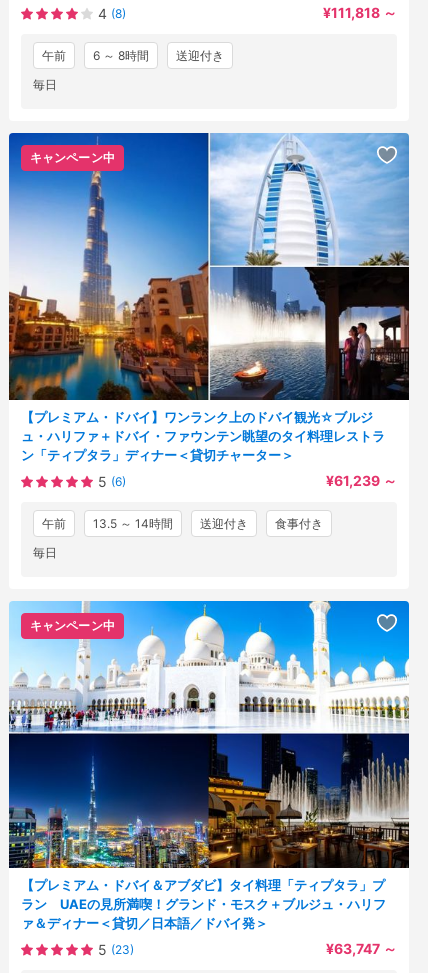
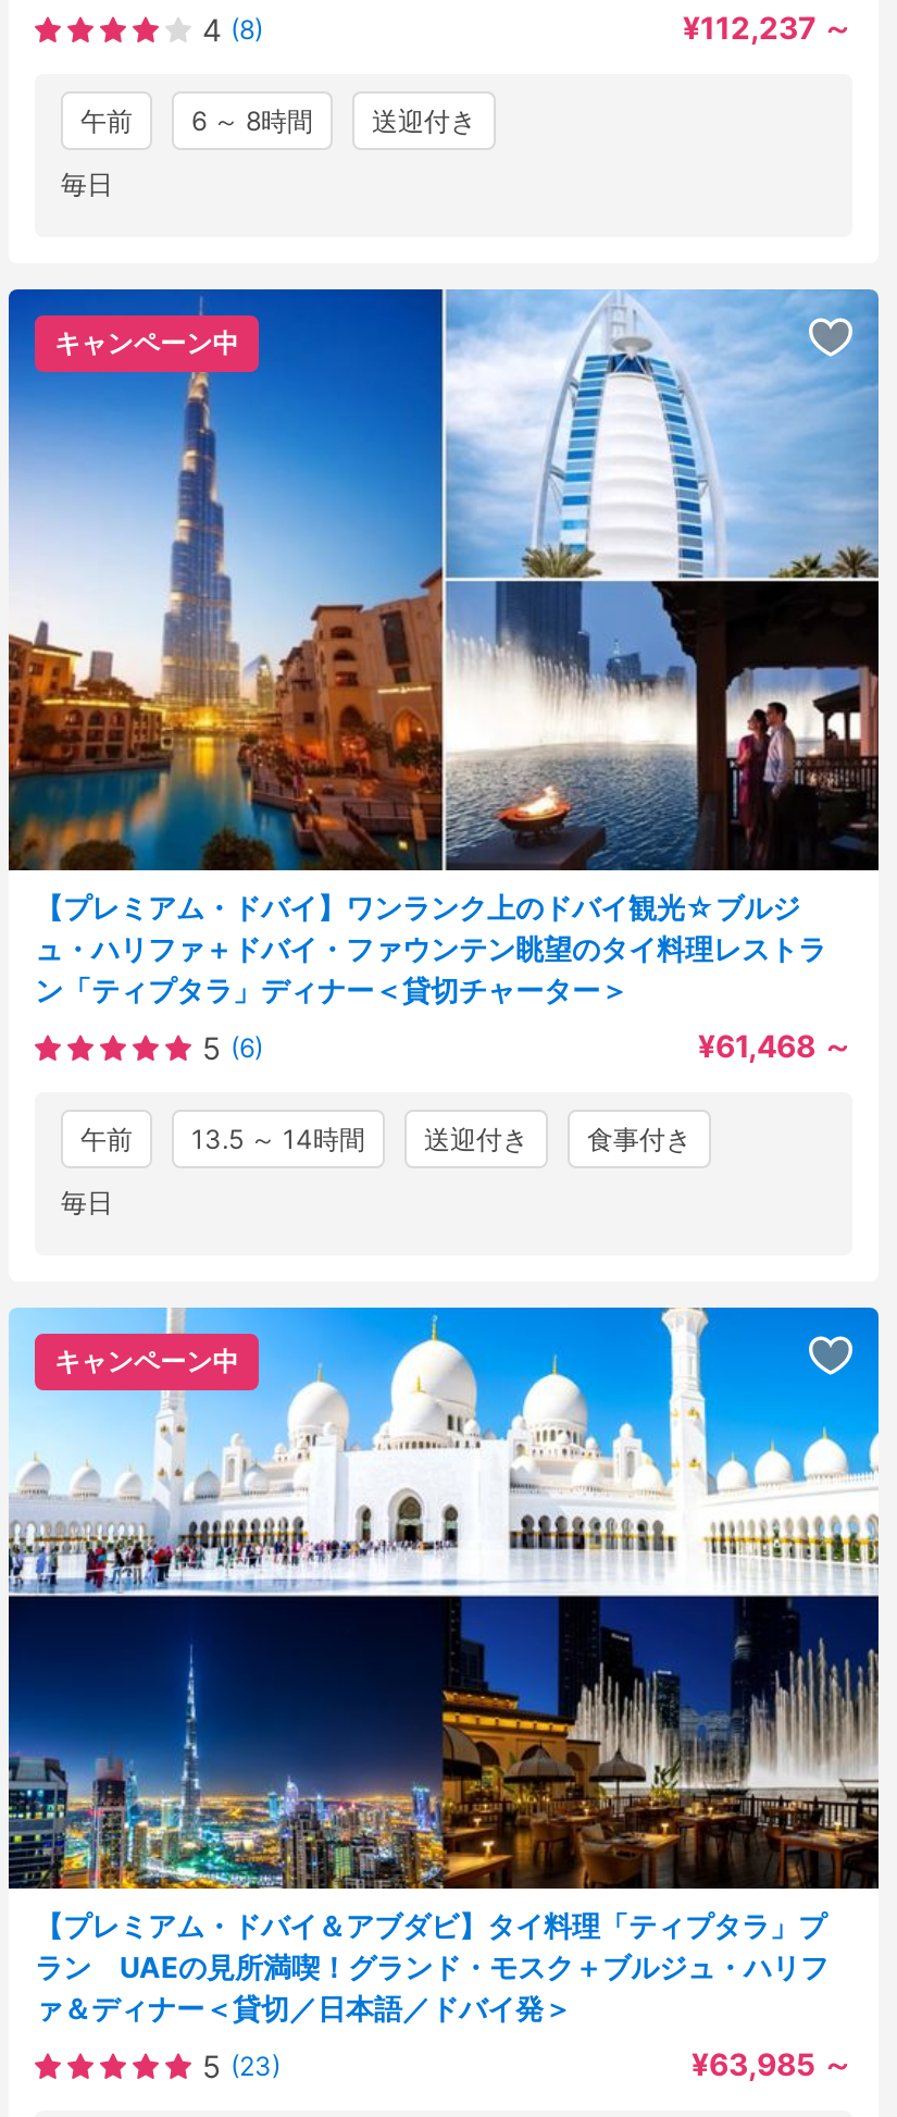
[323,4,397,21] ¥111,818～ -> [683,10,852,47] ¥112,237～
[326,472,397,489] ¥61,239～ -> [698,1027,852,1064] ¥61,468～
[326,940,397,957] ¥63,747～ -> [692,2044,852,2081] ¥63,985～

